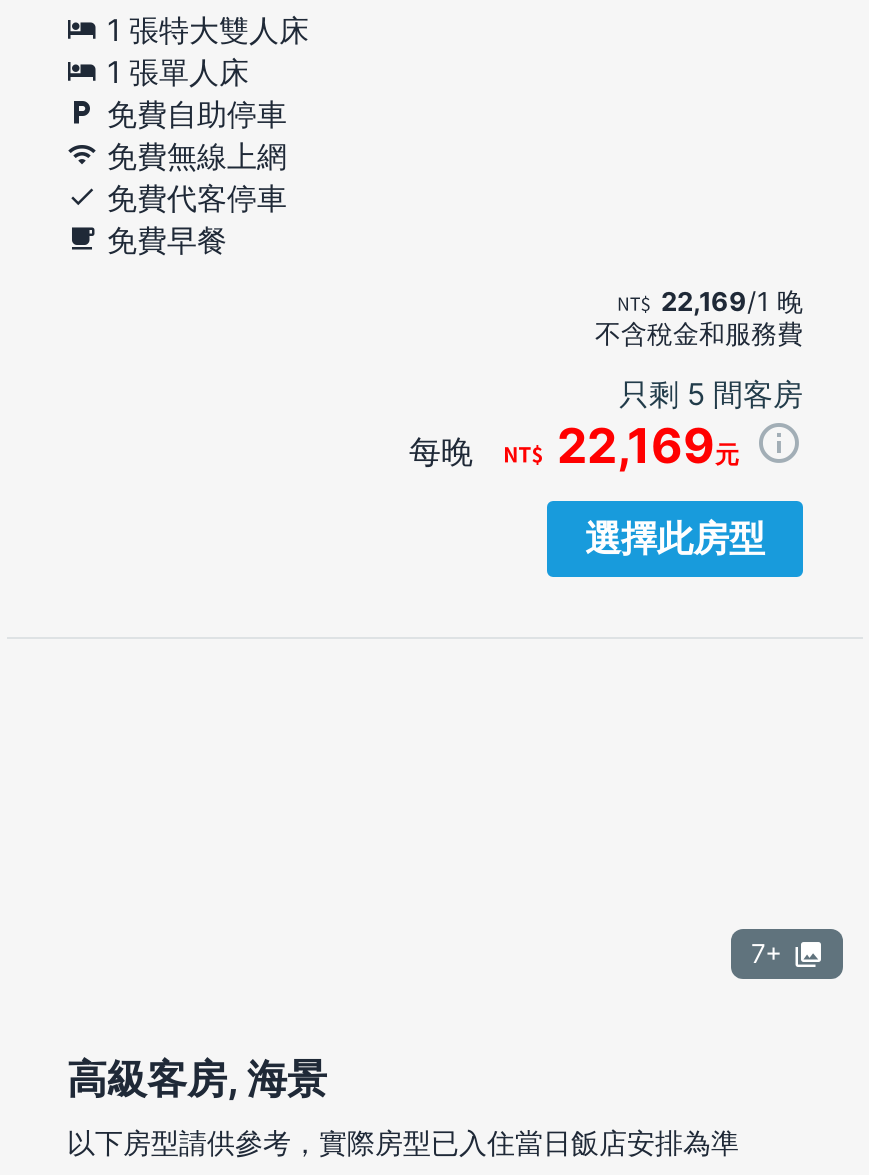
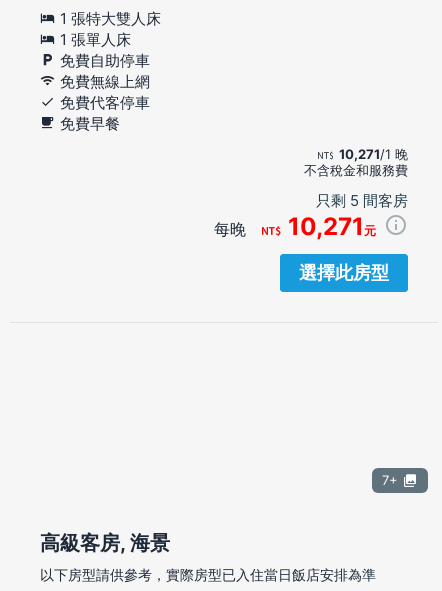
[661,284,803,316] 22,169/1 晚 -> [339,145,408,161] 10,271/1 晚
[557,416,739,474] 22,169元 -> [288,211,376,240] 10,271元

